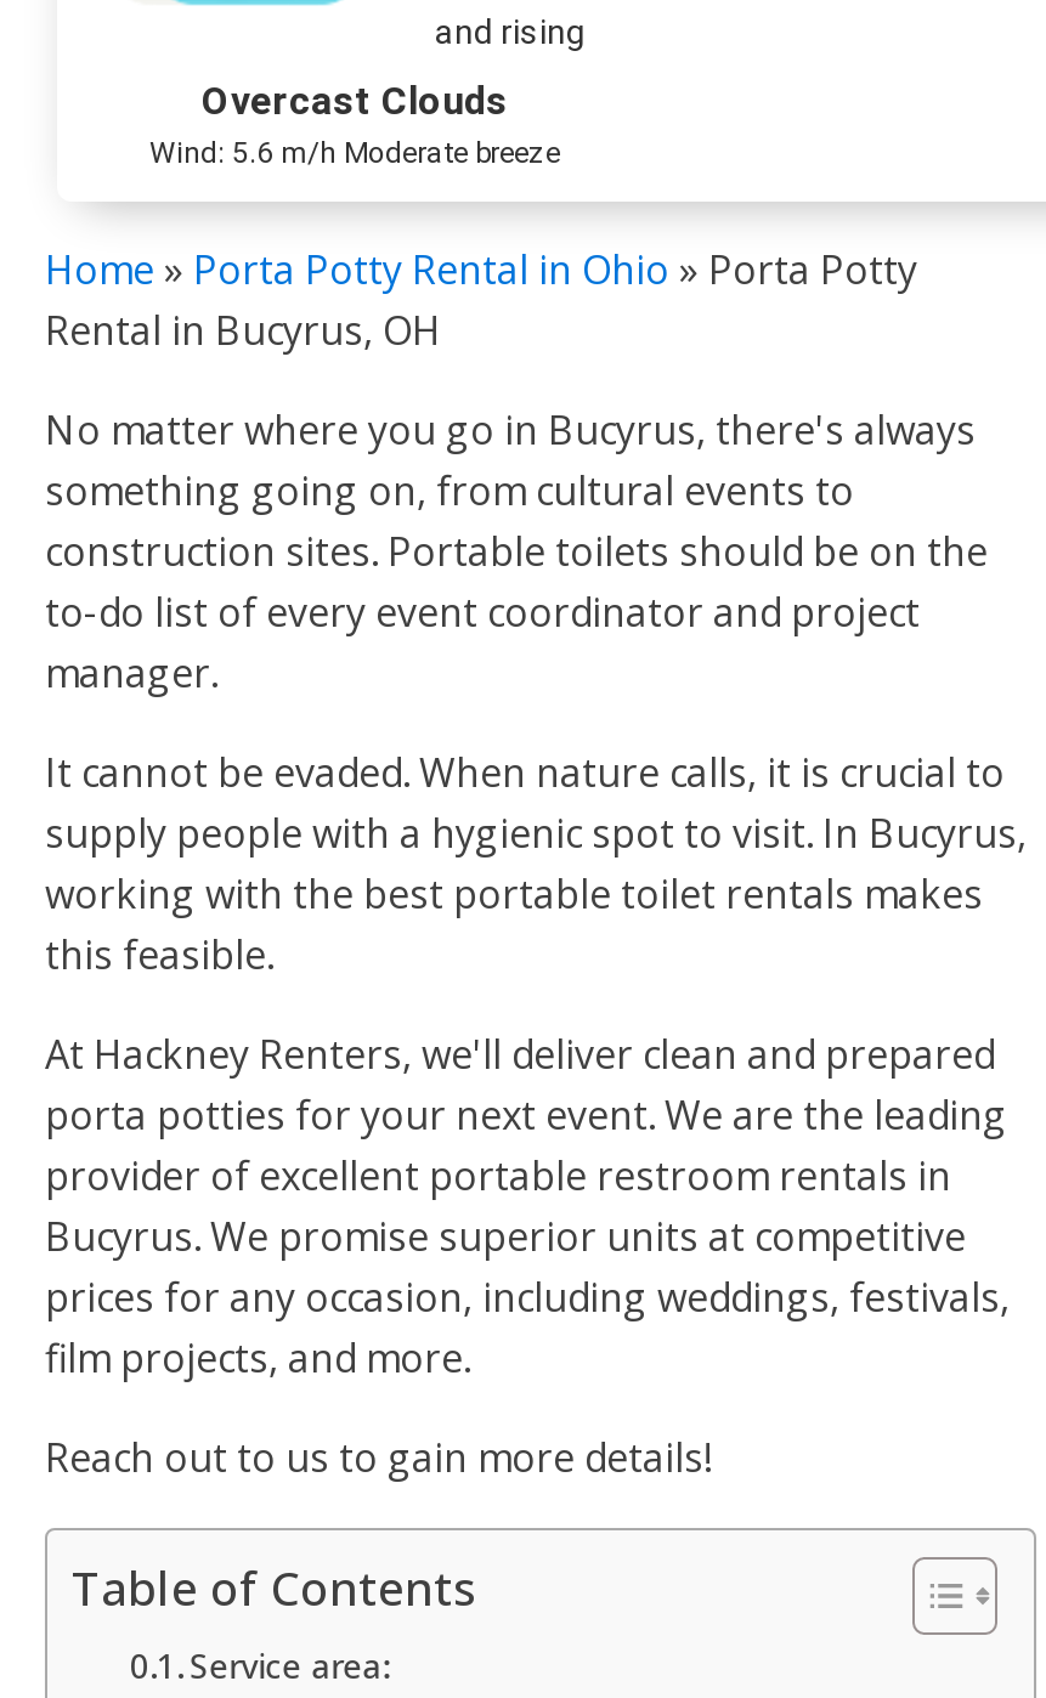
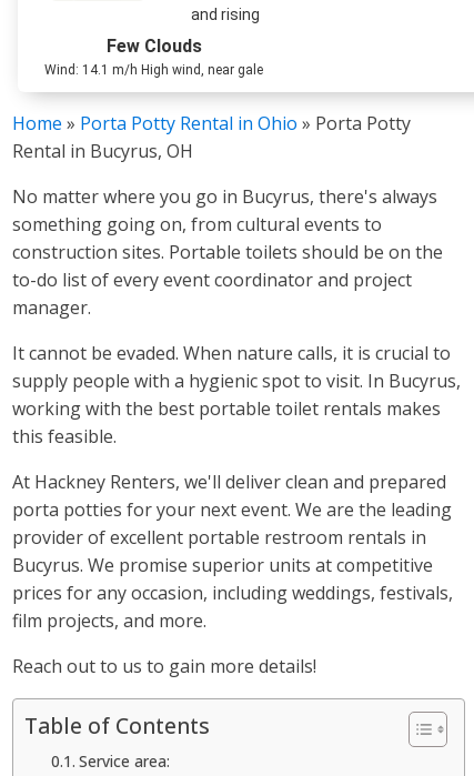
[149,79,560,171] Overcast Clouds | Wind: 5.6 m/h Moderate breeze -> [44,36,263,78] Few Clouds | Wind: 14.1 m/h High wind, near gale

